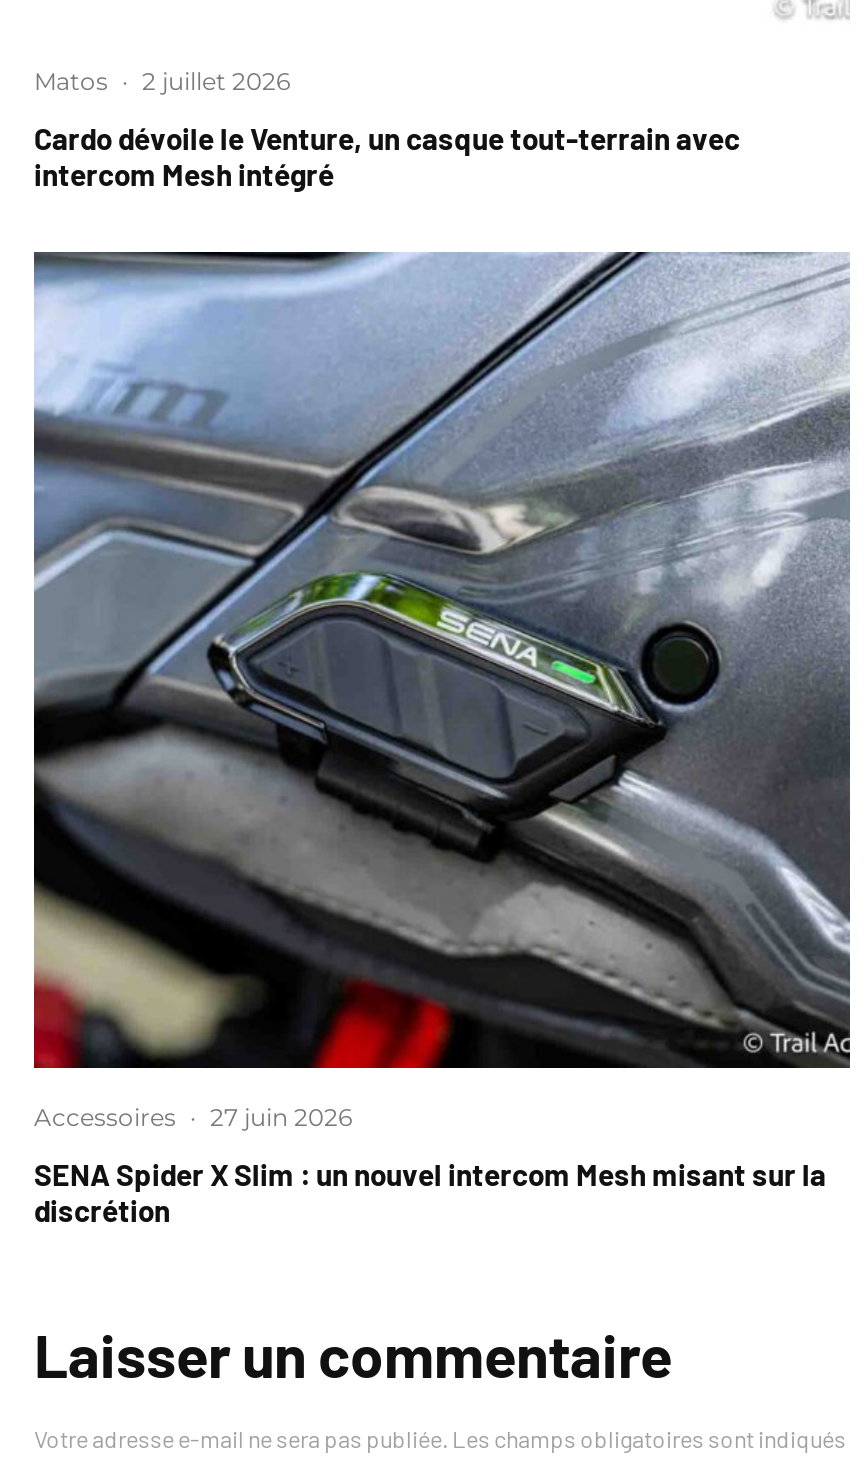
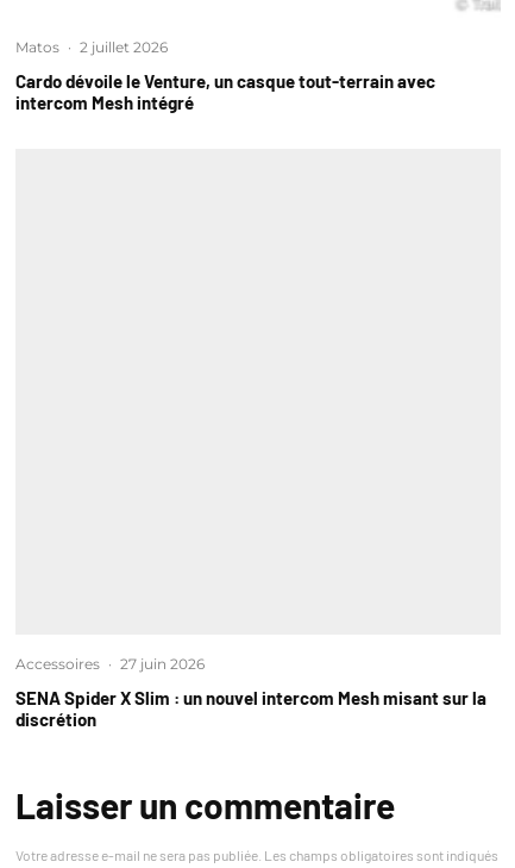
[32,250,852,1070] [image] -> none

